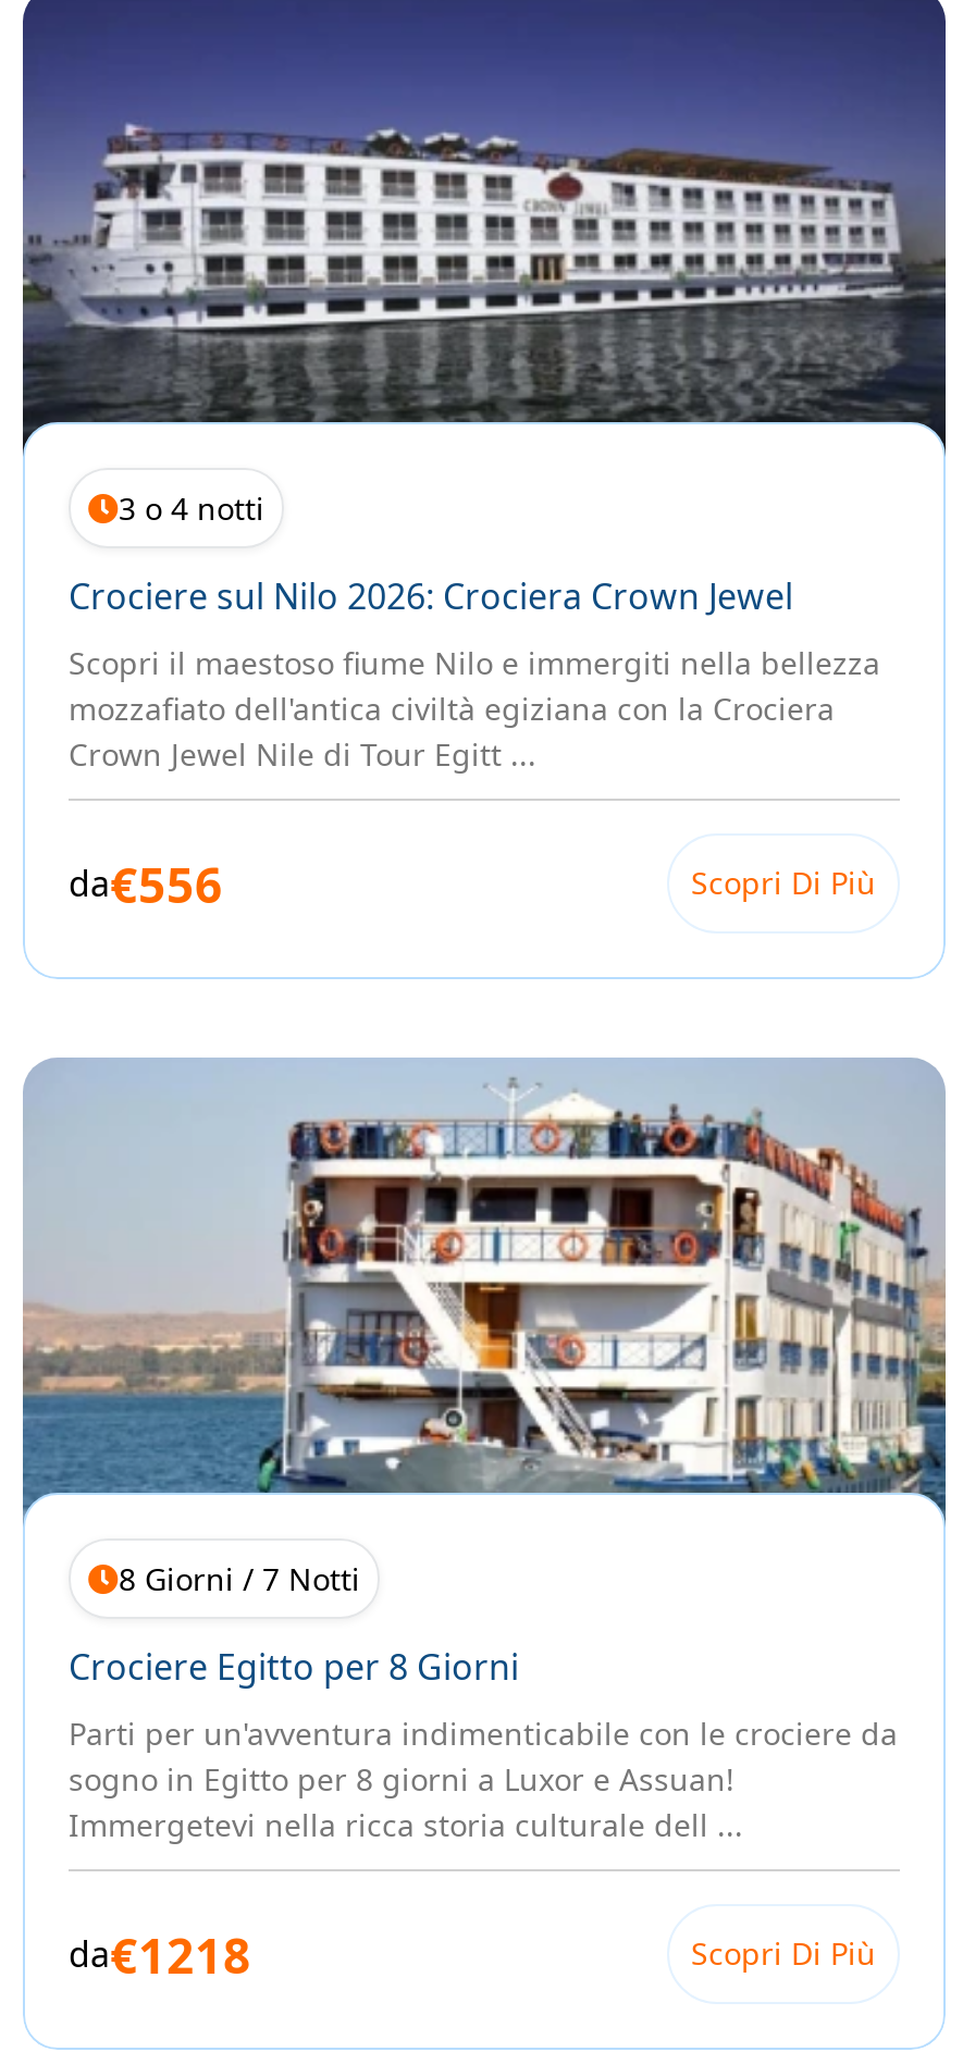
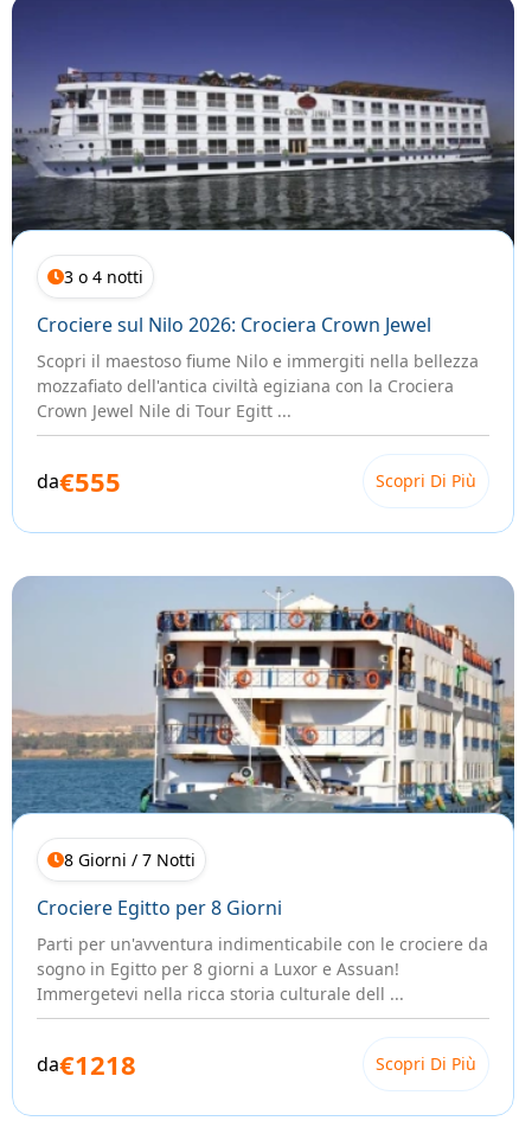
[69,851,223,916] da€556 -> [37,463,121,499] da€555

